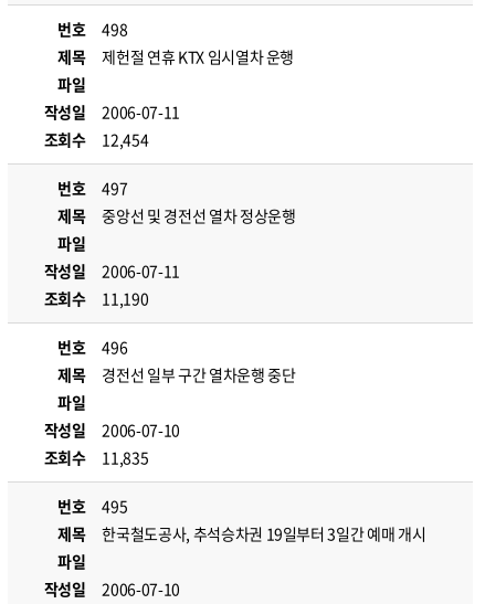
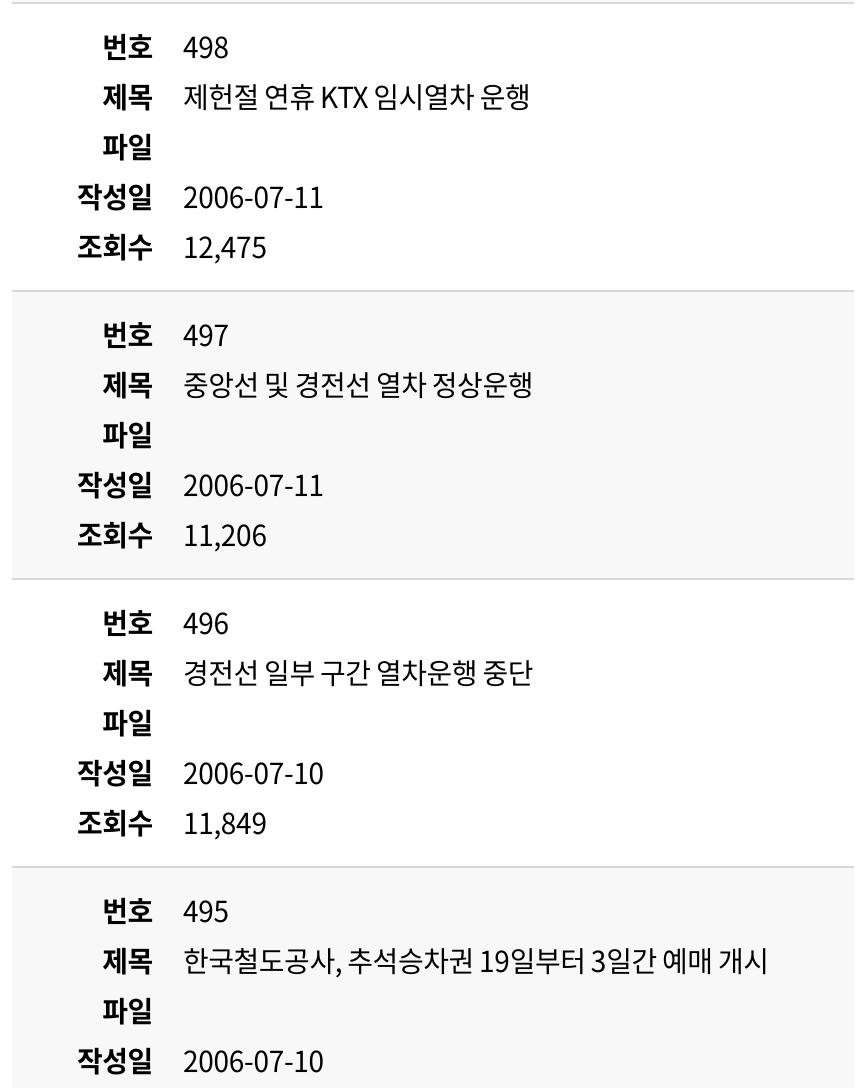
[44,128,148,150] 조회수 12,454 -> [77,226,267,266] 조회수 12,475
[44,287,148,309] 조회수 11,190 -> [77,514,267,554] 조회수 11,206
[44,446,148,468] 조회수 11,835 -> [77,802,267,842] 조회수 11,849

